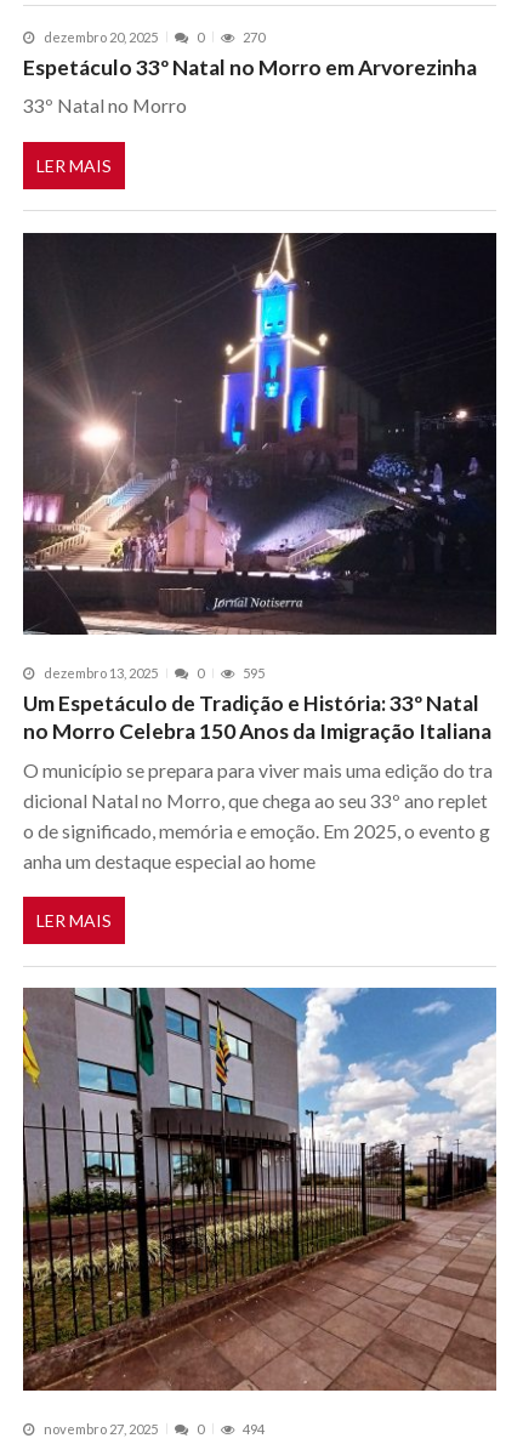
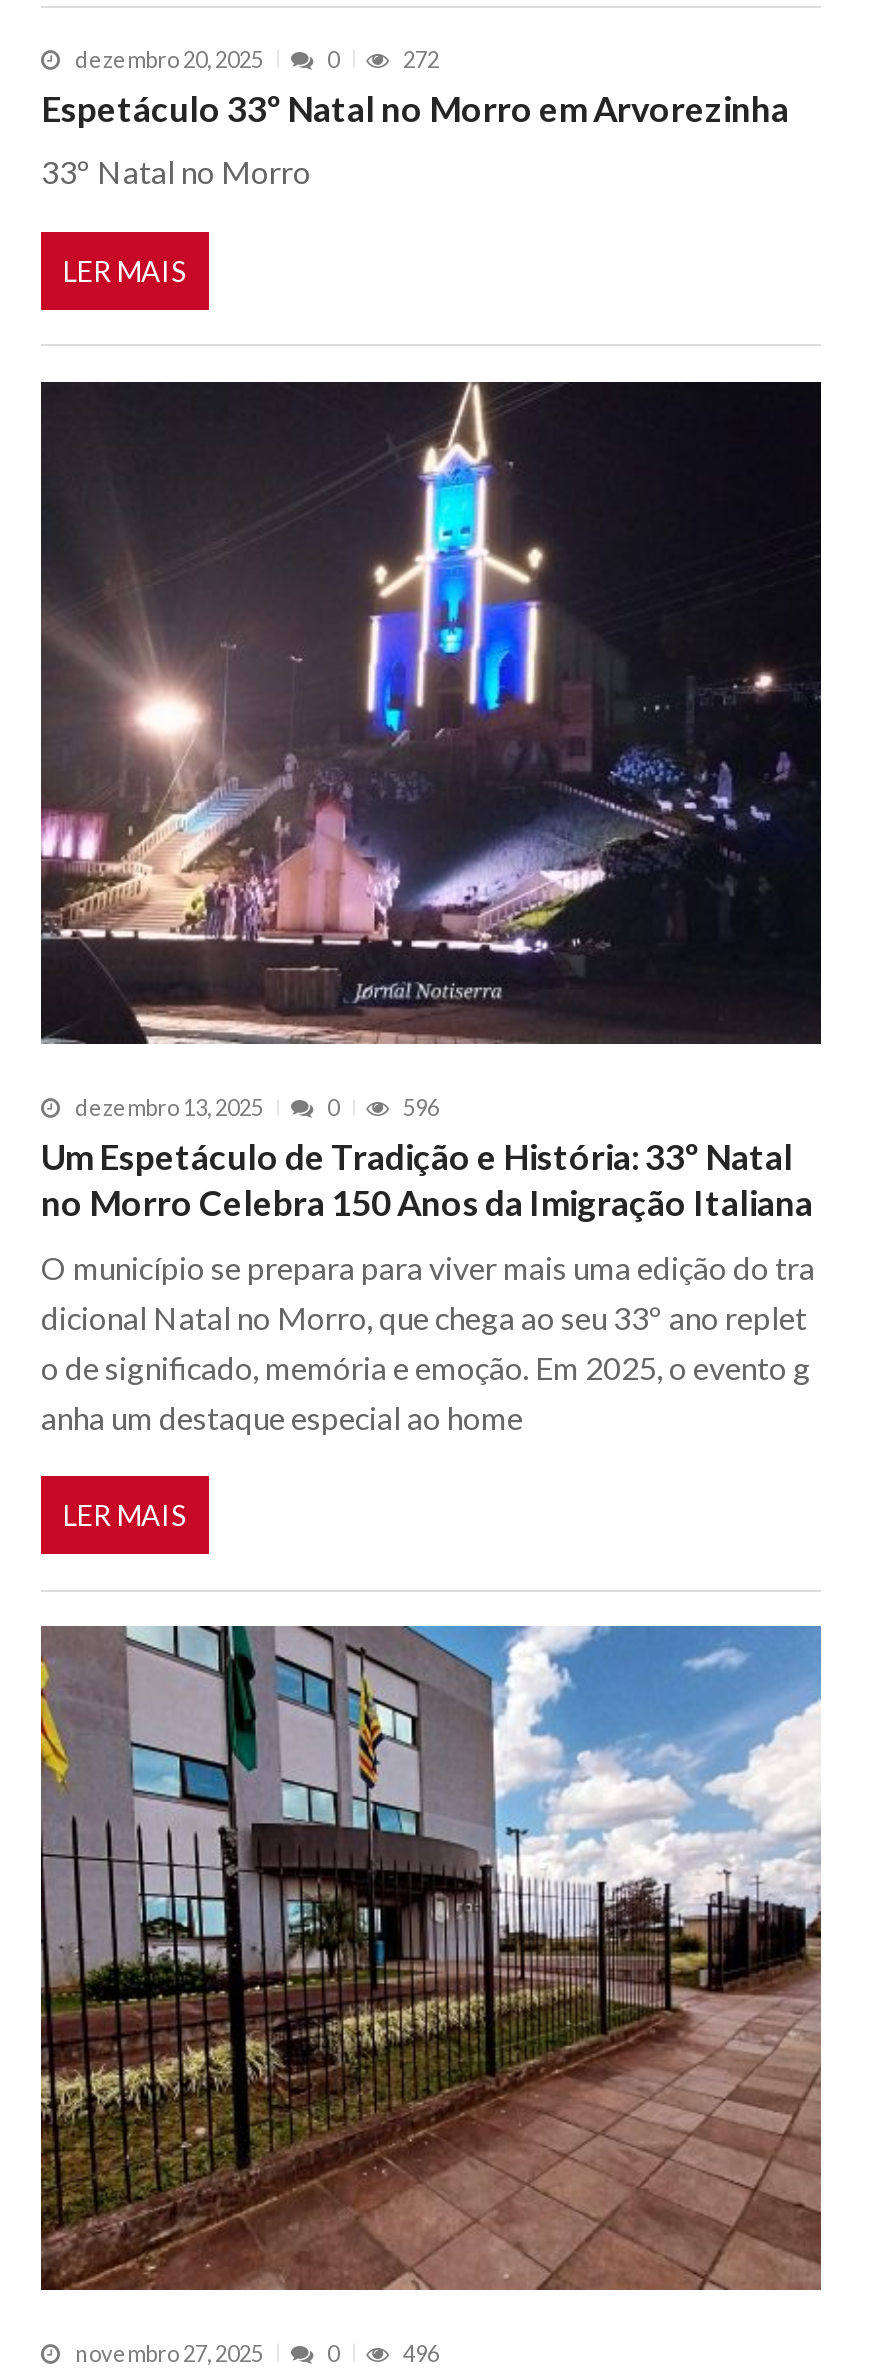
[243,29,265,45] 270 -> [403,45,439,71] 272
[243,665,265,681] 595 -> [403,1094,439,1120] 596
[243,1421,265,1436] 494 -> [403,2340,439,2366] 496

